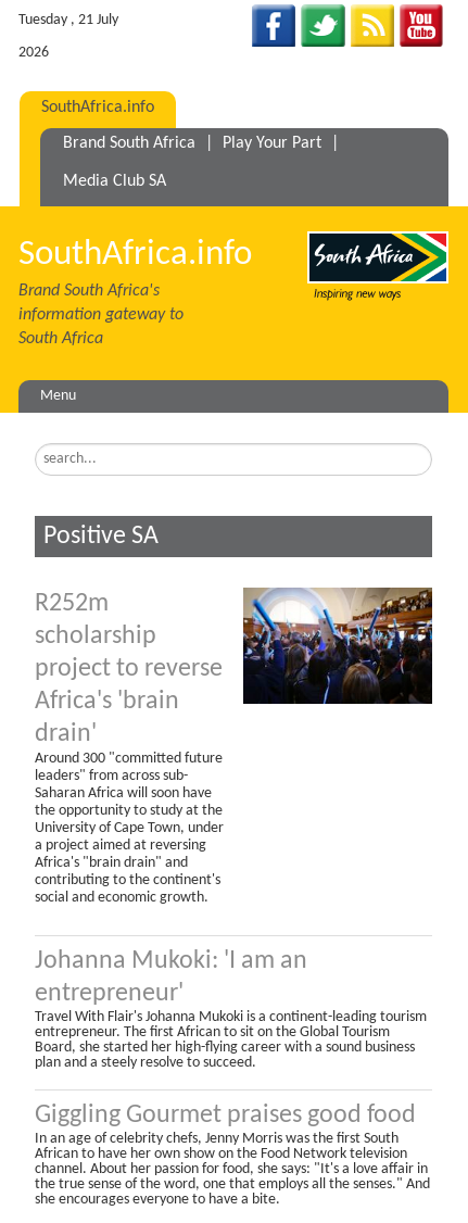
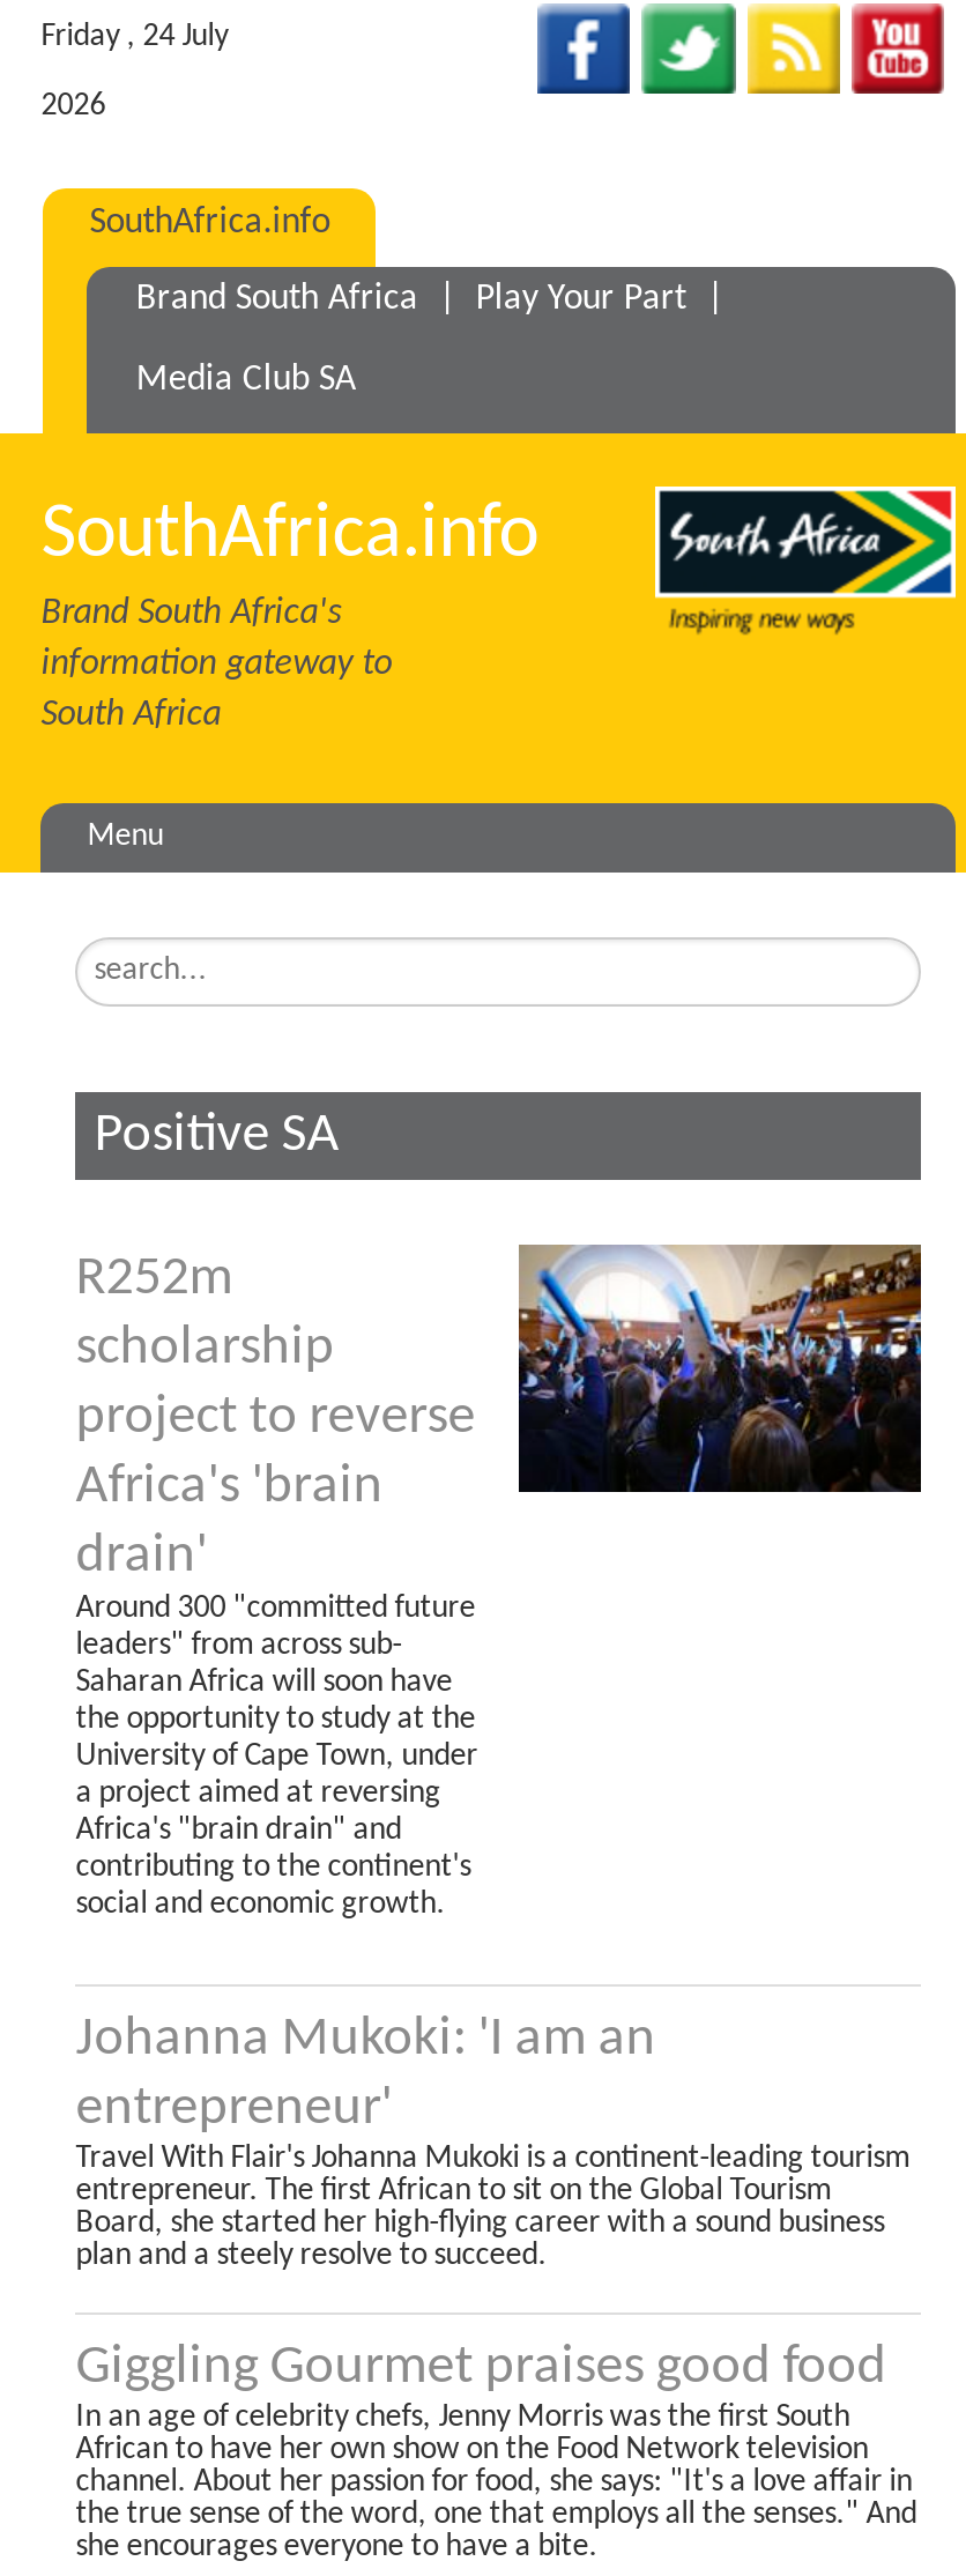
[19,12,119,28] Tuesday , 21 July -> [41,20,228,54] Friday , 24 July

